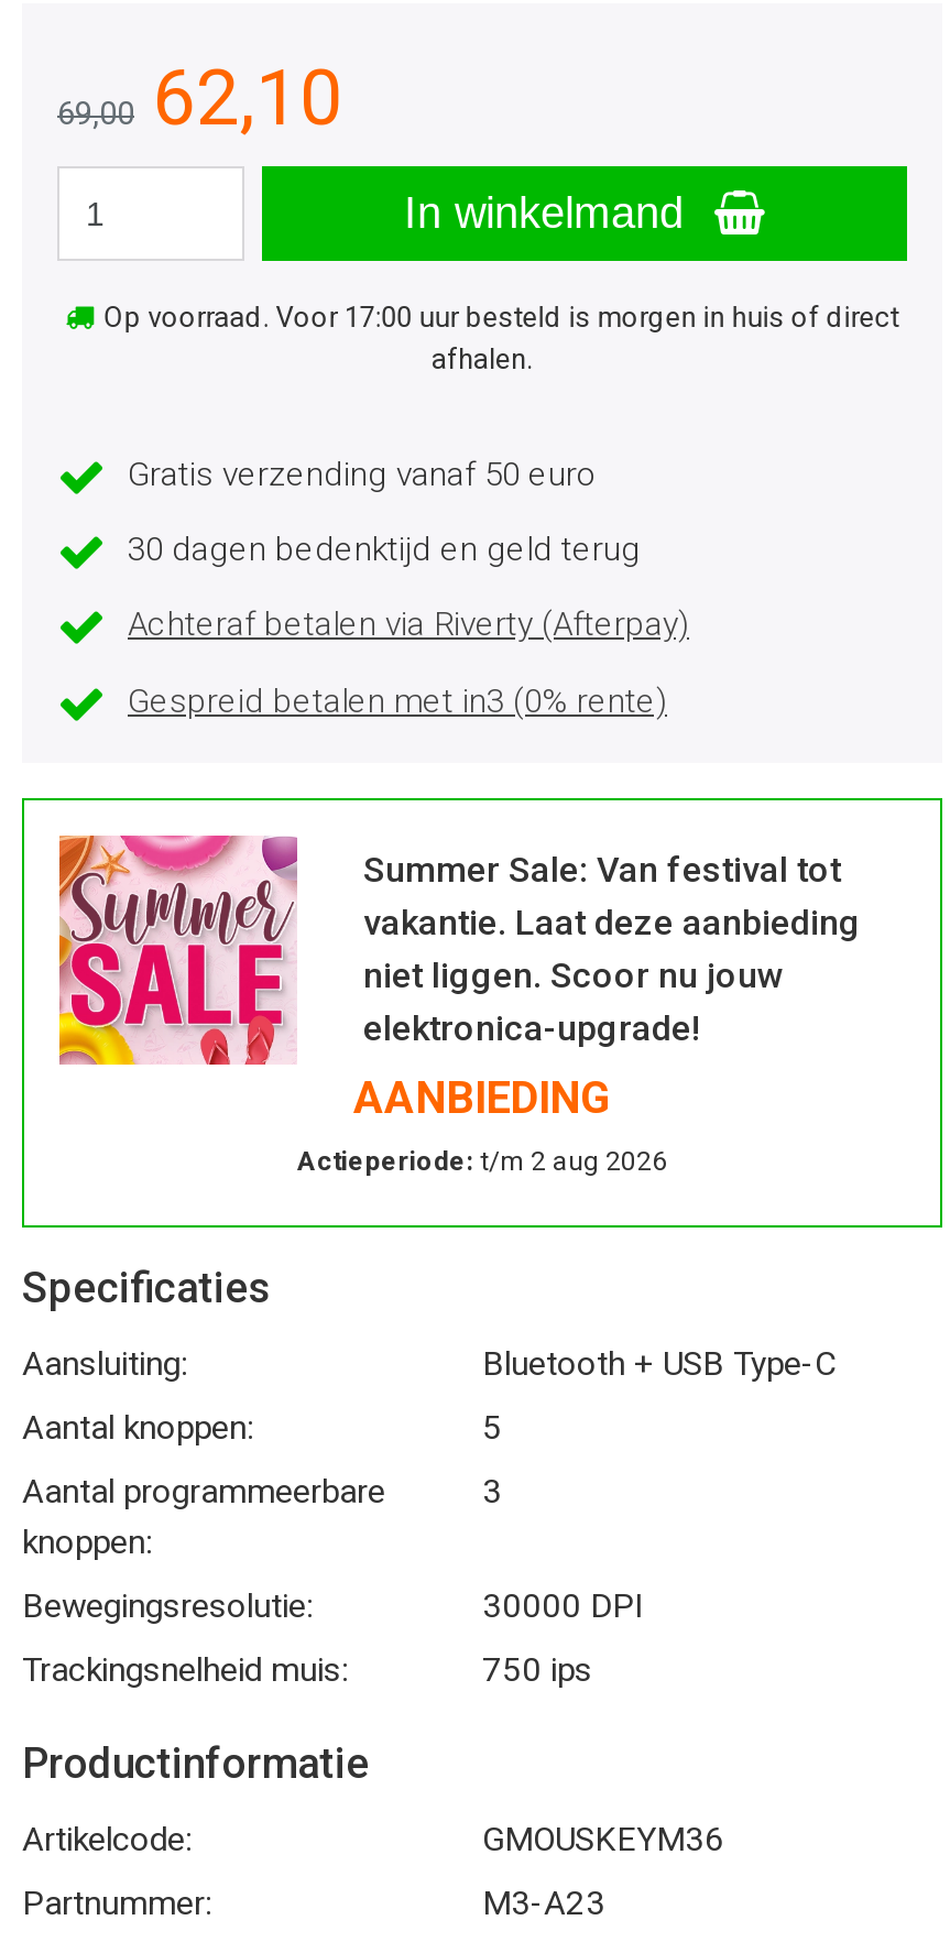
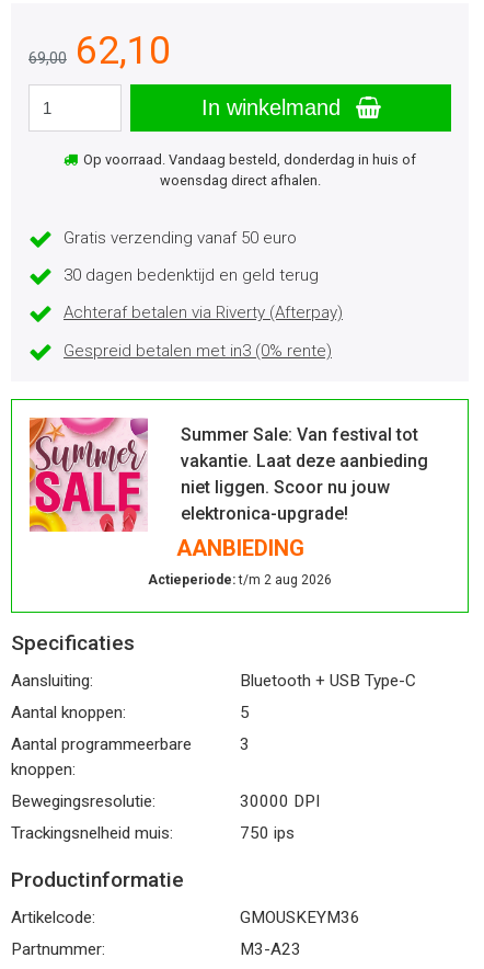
[98,301,899,375] Op voorraad. Voor 17:00 uur besteld is morgen in huis of direct | afhalen. -> [80,151,416,189] Op voorraad. Vandaag besteld, donderdag in huis of | woensdag direct afhalen.

